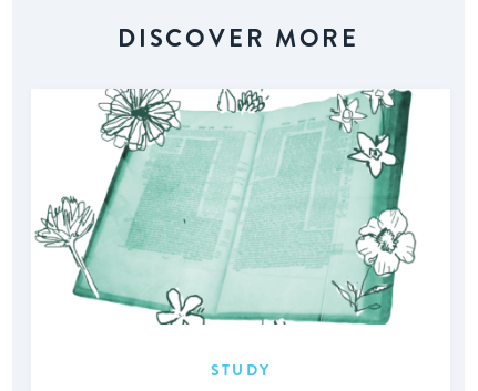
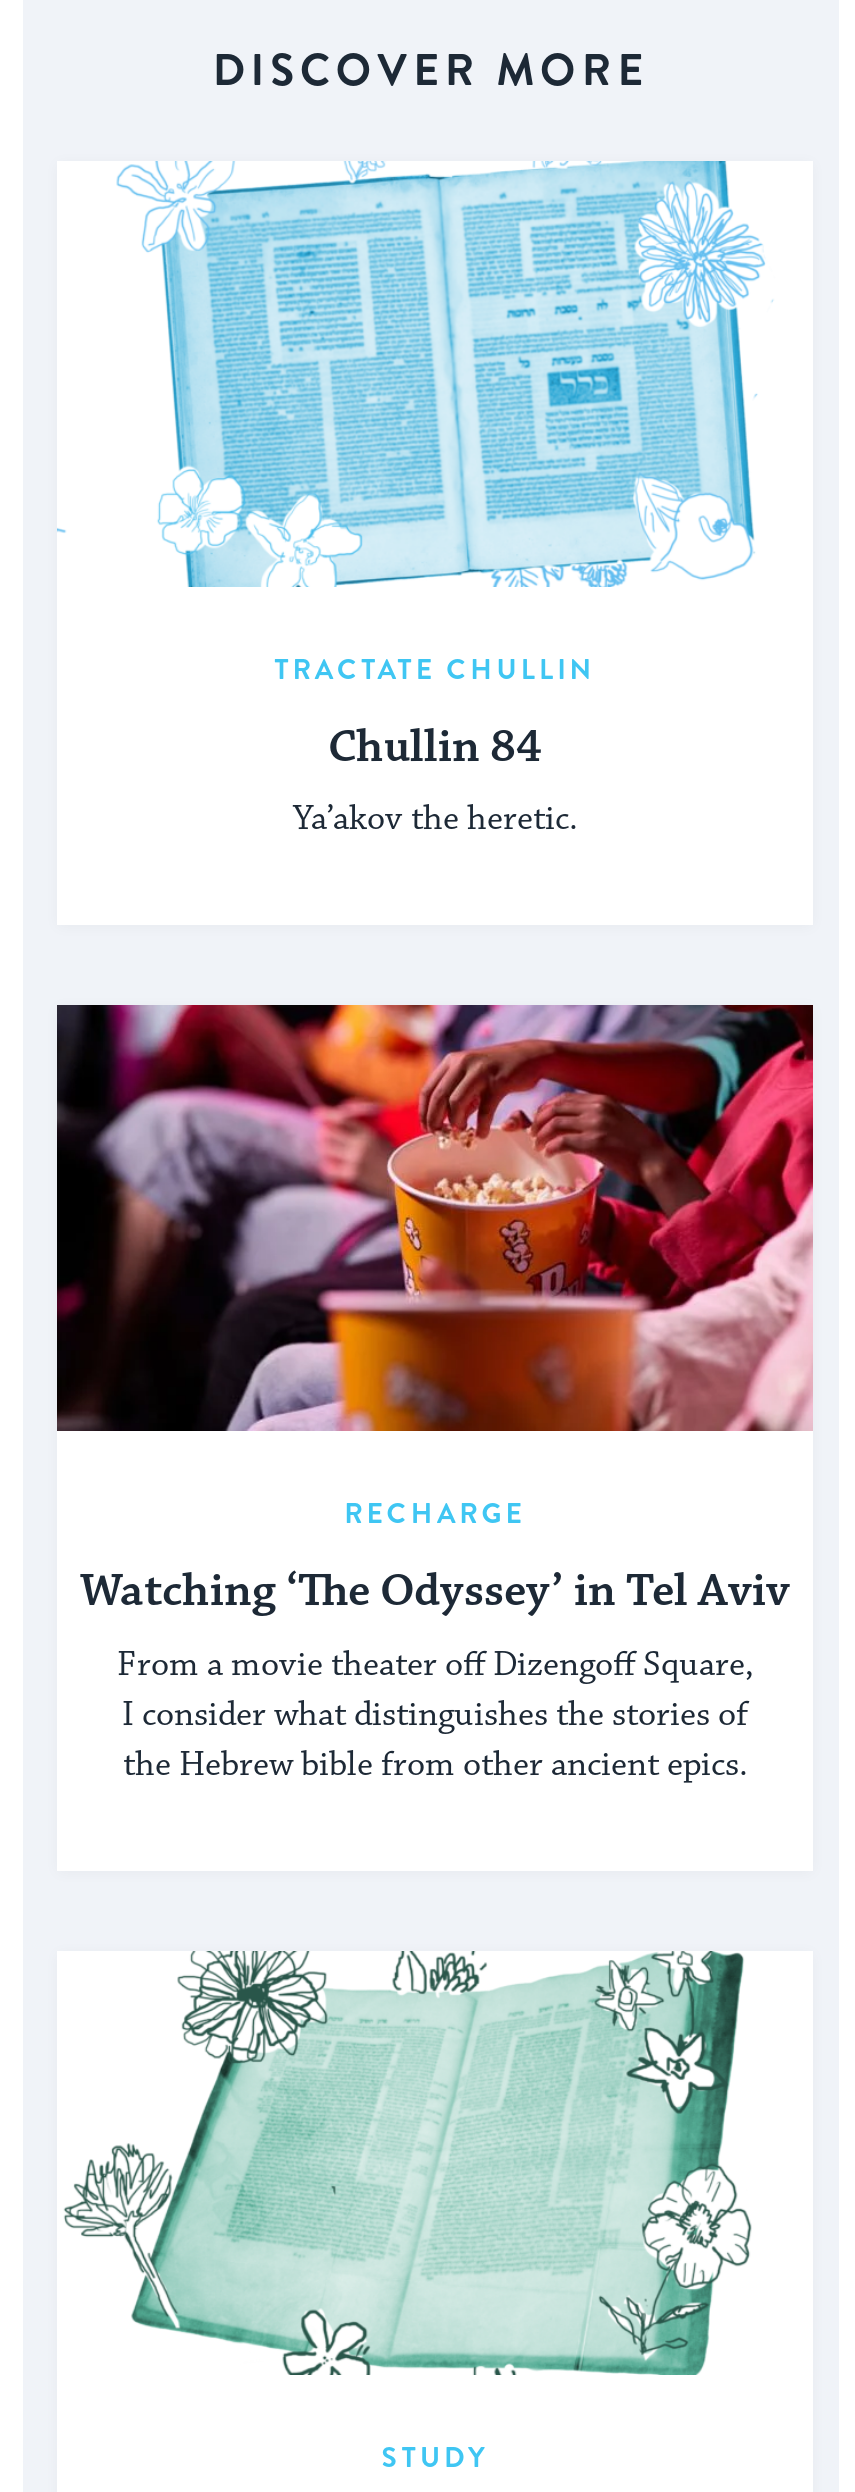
none -> [55,1003,815,1786] [image] | RECHARGE | Watching ‘The Odyssey’ in Tel Aviv | From a movie theater off Dizengoff Square, | I consider what distinguishes the stories of | the Hebrew bible from other ancient epics.
none -> [117,159,765,842] [image] | TRACTATE CHULLIN | Chullin 84 | Ya’akov the heretic.

